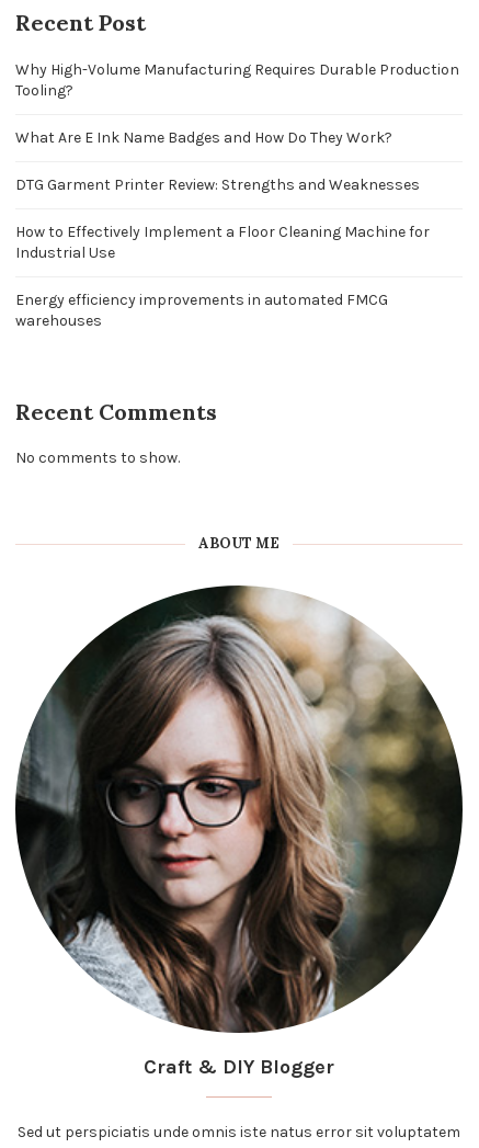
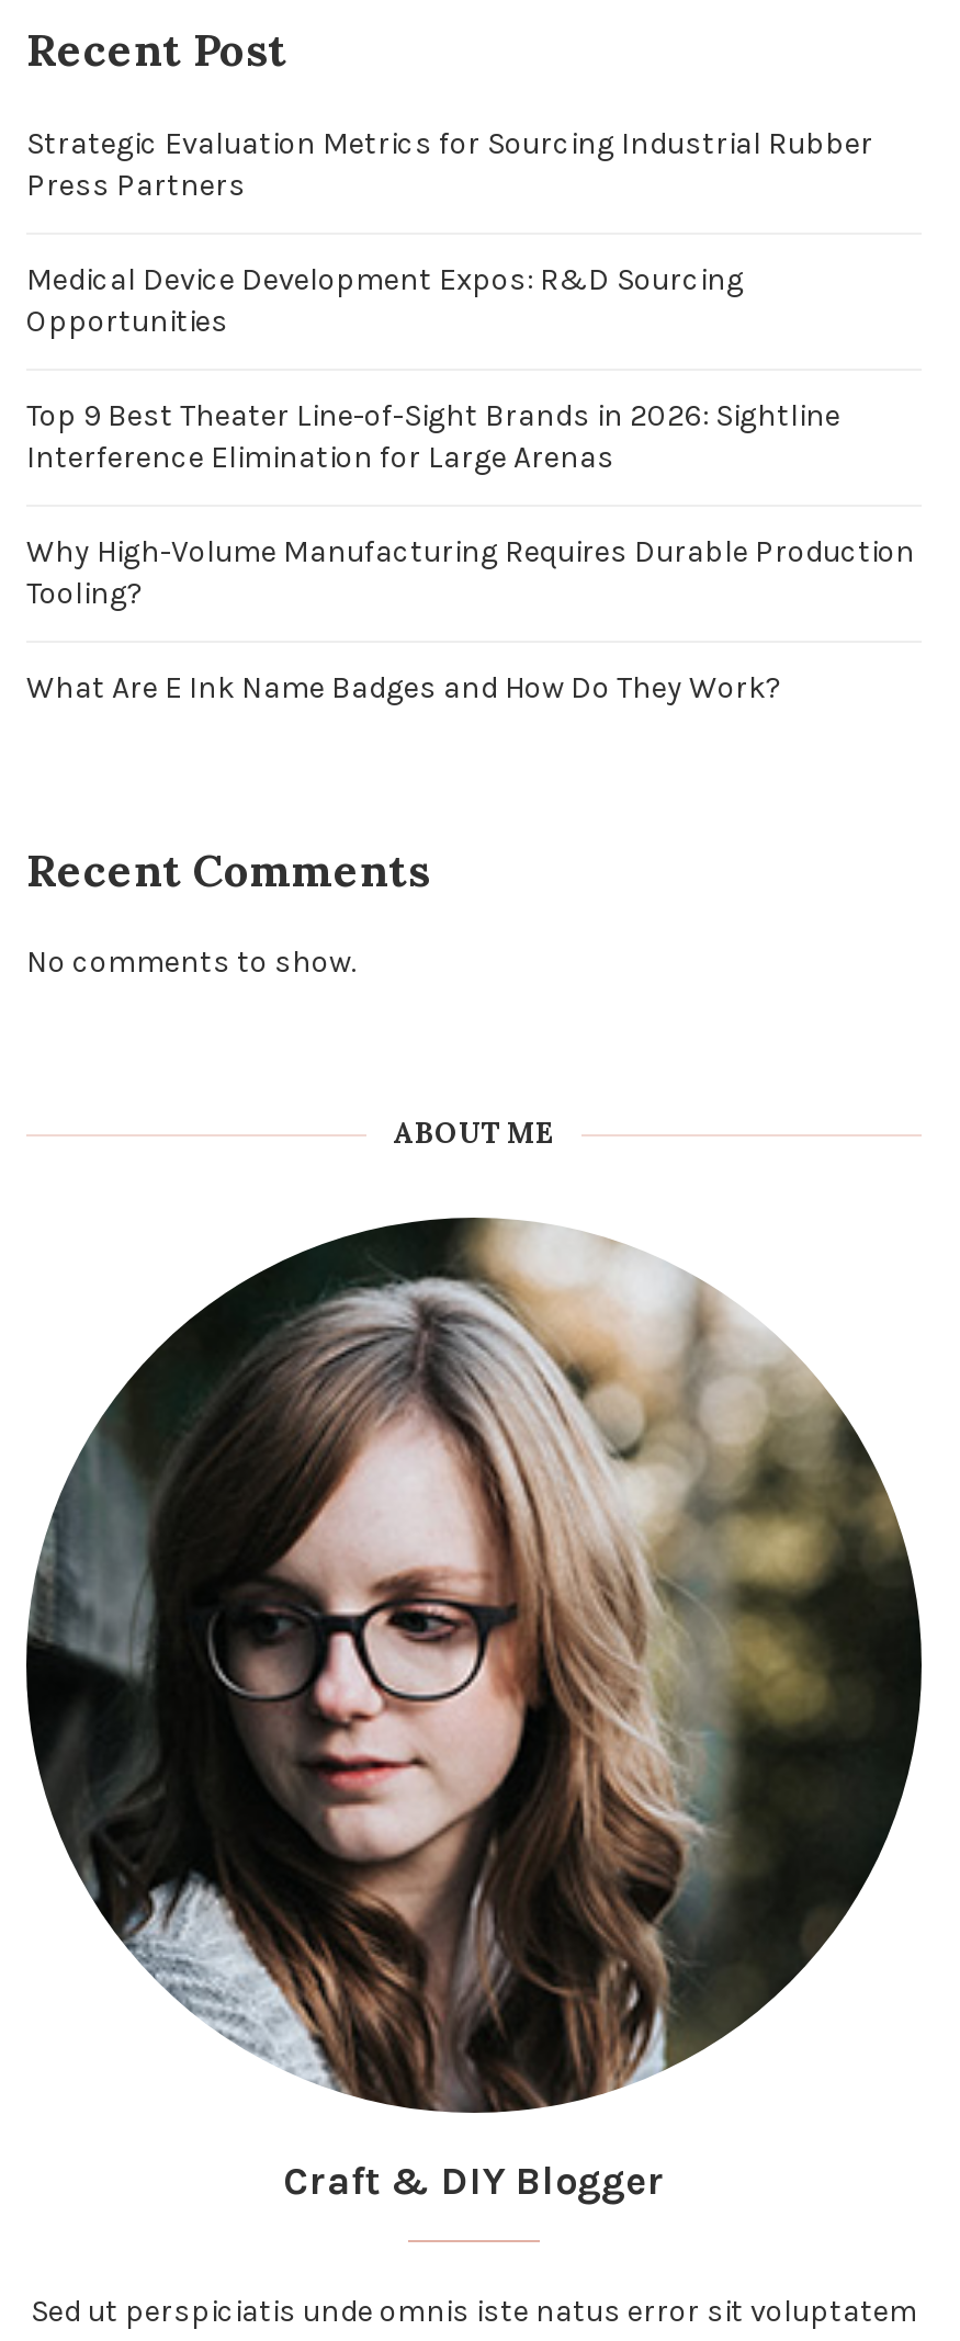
none -> [26,126,873,477] Strategic Evaluation Metrics for Sourcing Industrial Rubber | Press Partners | Medical Device Development Expos: R&D Sourcing | Opportunities | Top 9 Best Theater Line-of-Sight Brands in 2026: Sightline | Interference Elimination for Large Arenas
moved [15,61,459,147] -> [26,534,915,708]: Why High-Volume Manufacturing Requires Durable Production | Tooling? | What Are E Ink Name Badges and How Do They Work?
[15,176,430,331] DTG Garment Printer Review: Strengths and Weaknesses | How to Effectively Implement a Floor Cleaning Machine for | Industrial Use | Energy efficiency improvements in automated FMCG | warehouses -> none

